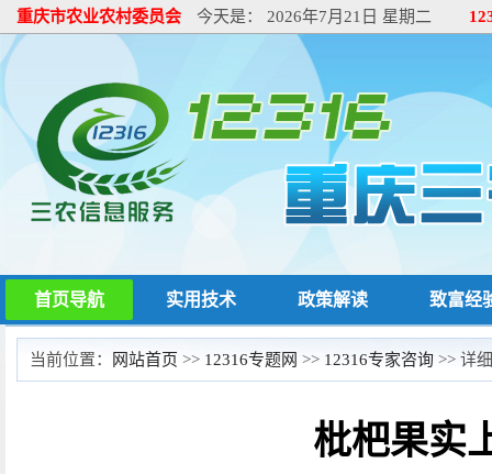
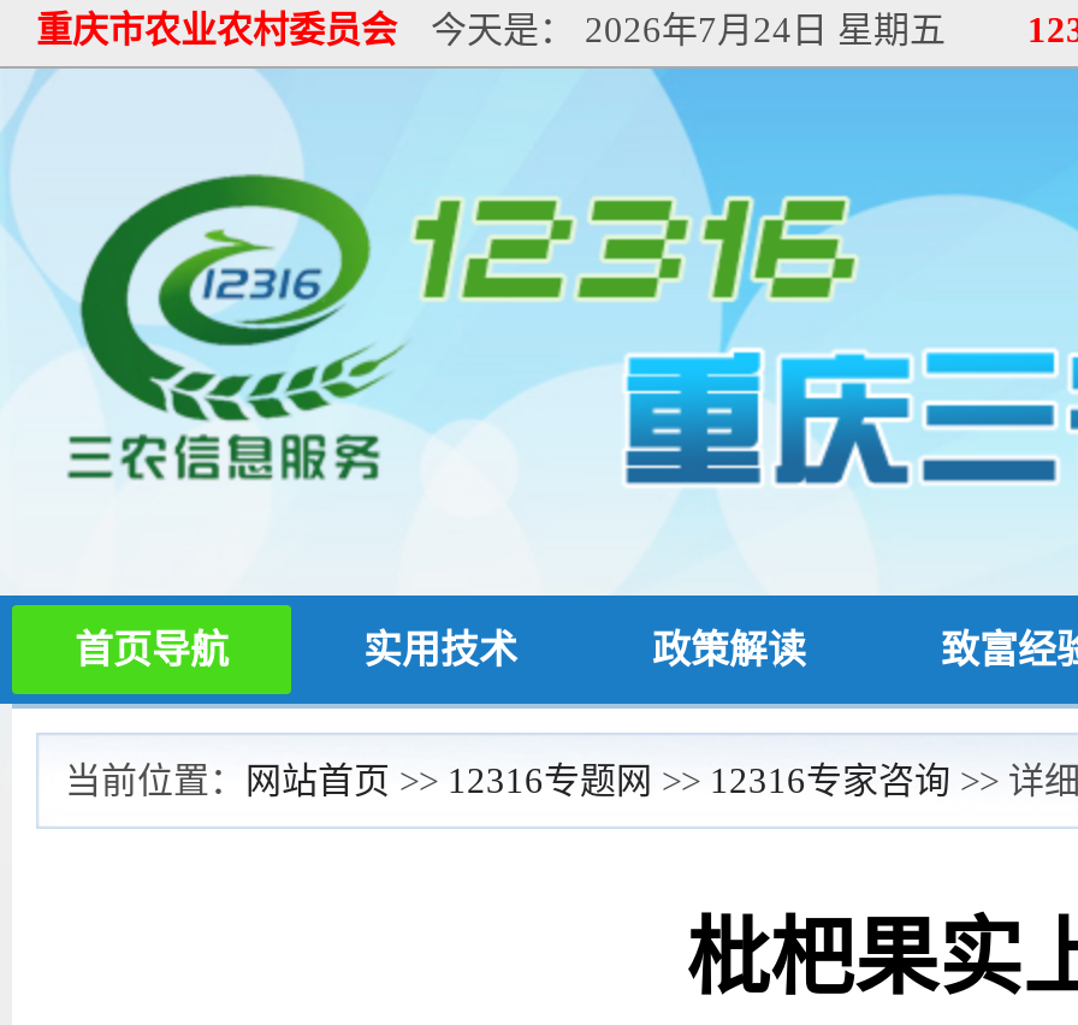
[192,8,432,25] 今天是：2026年7月21日 星期二 -> [421,11,946,49] 今天是：2026年7月24日 星期五

